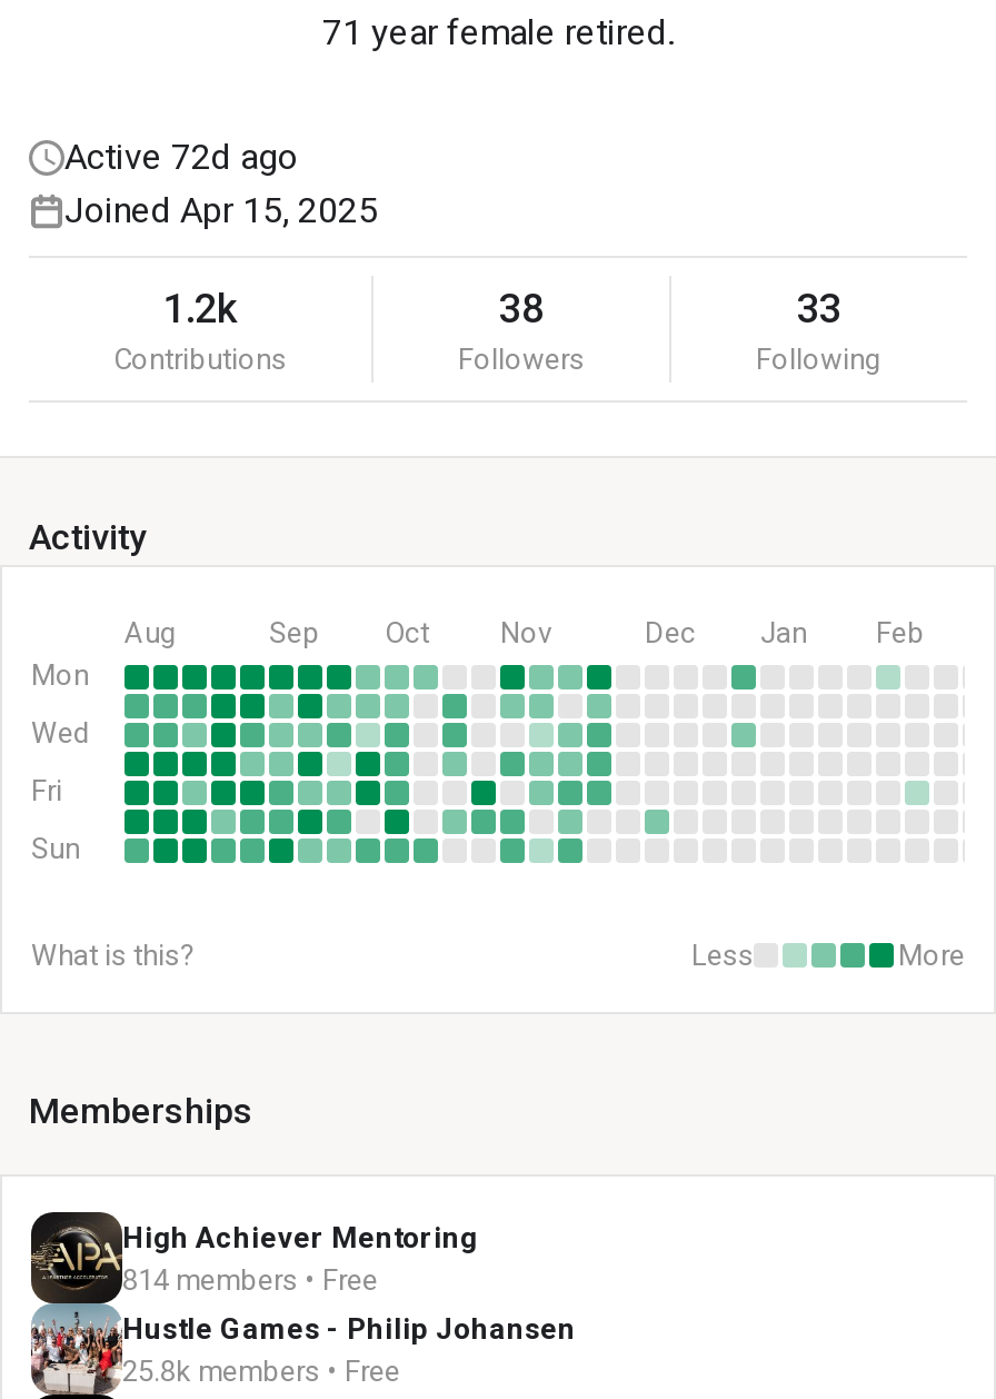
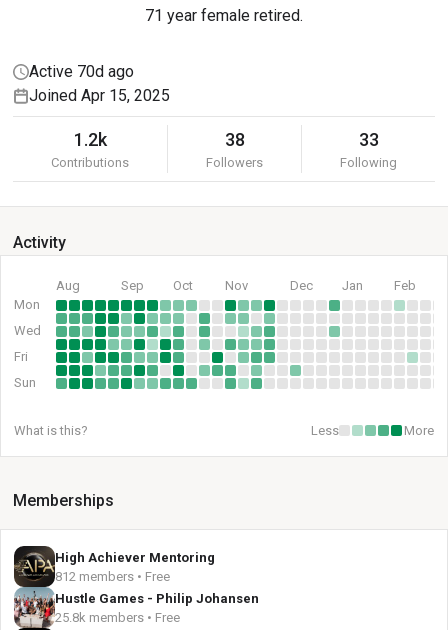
[64,136,298,178] Active 72d ago -> [29,62,134,81] Active 70d ago
[122,1263,378,1297] 814 members • Free -> [55,569,170,584] 812 members • Free

